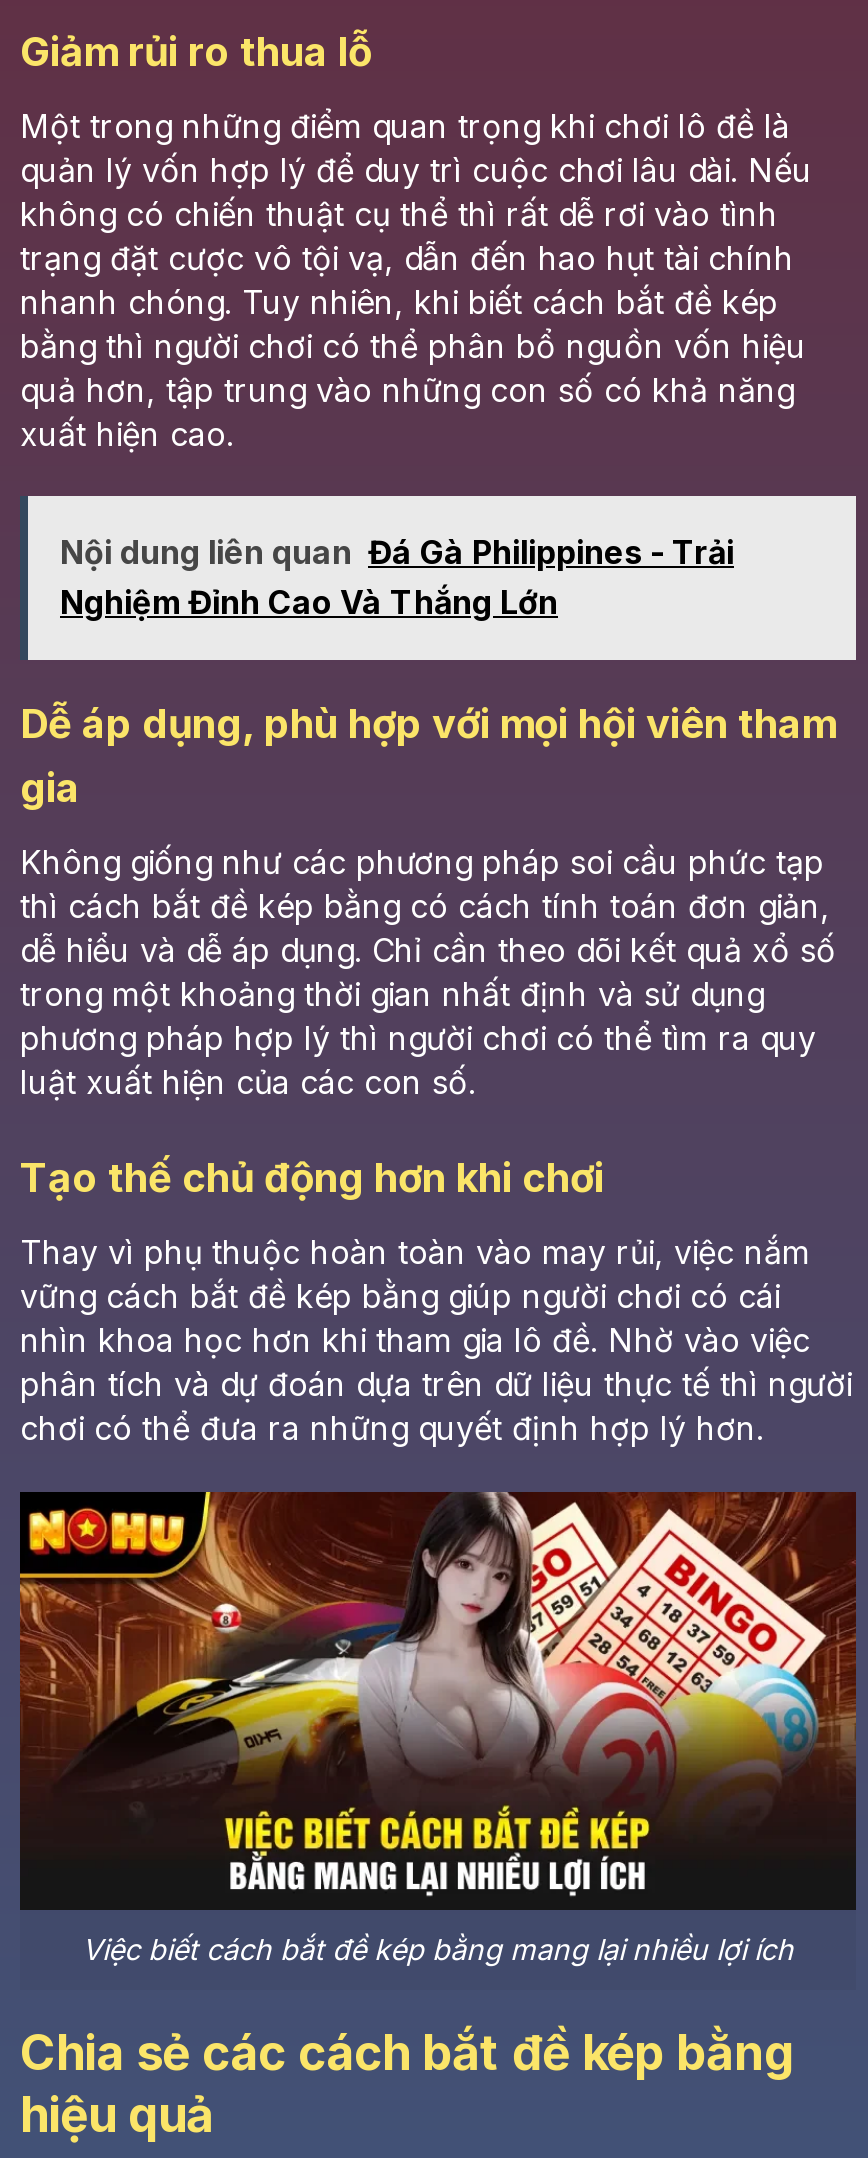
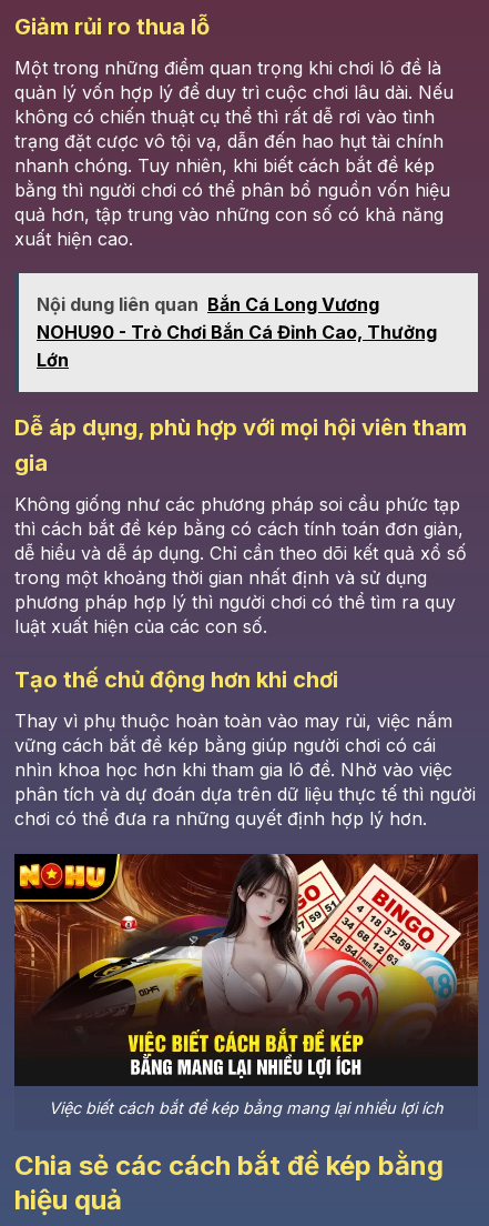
[60,533,734,623] Nội dung liên quan Đá Gà Philippines - Trải | Nghiệm Đỉnh Cao Và Thắng Lớn -> [37,294,437,371] Nội dung liên quan Bắn Cá Long Vương | NOHU90 - Trò Chơi Bắn Cá Đỉnh Cao, Thưởng | Lớn

